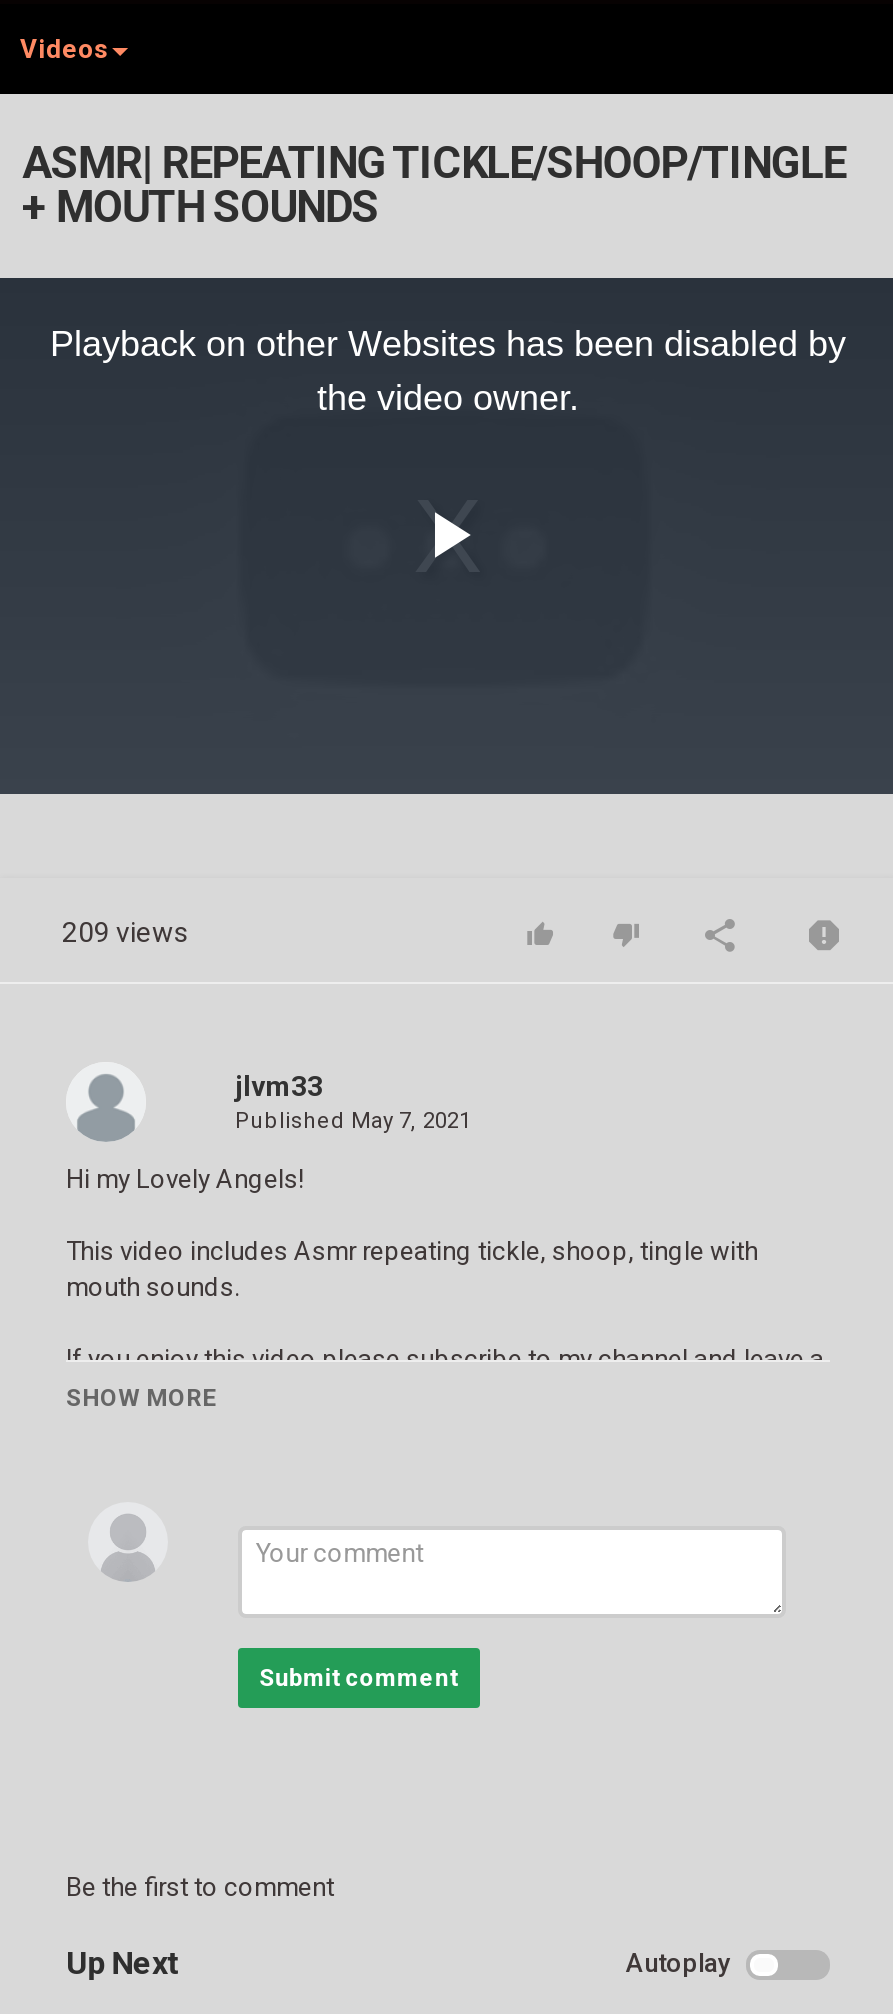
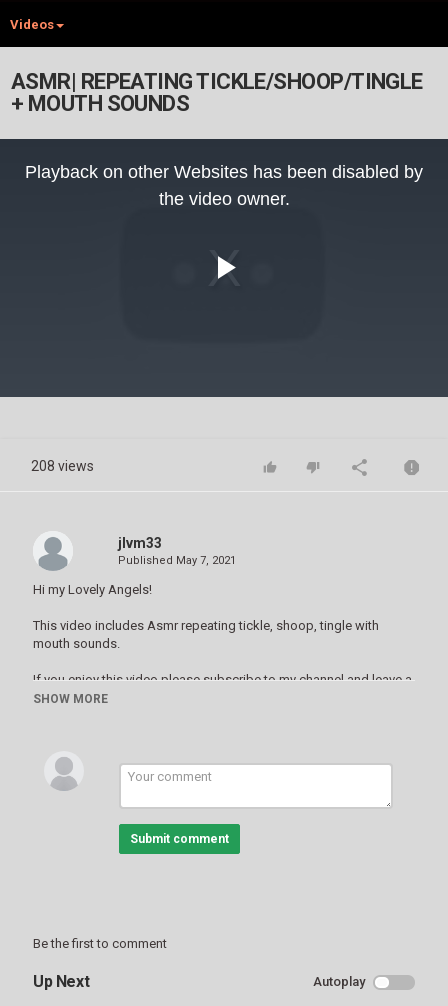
[62,916,188,948] 209 views -> [31,458,94,474] 208 views

